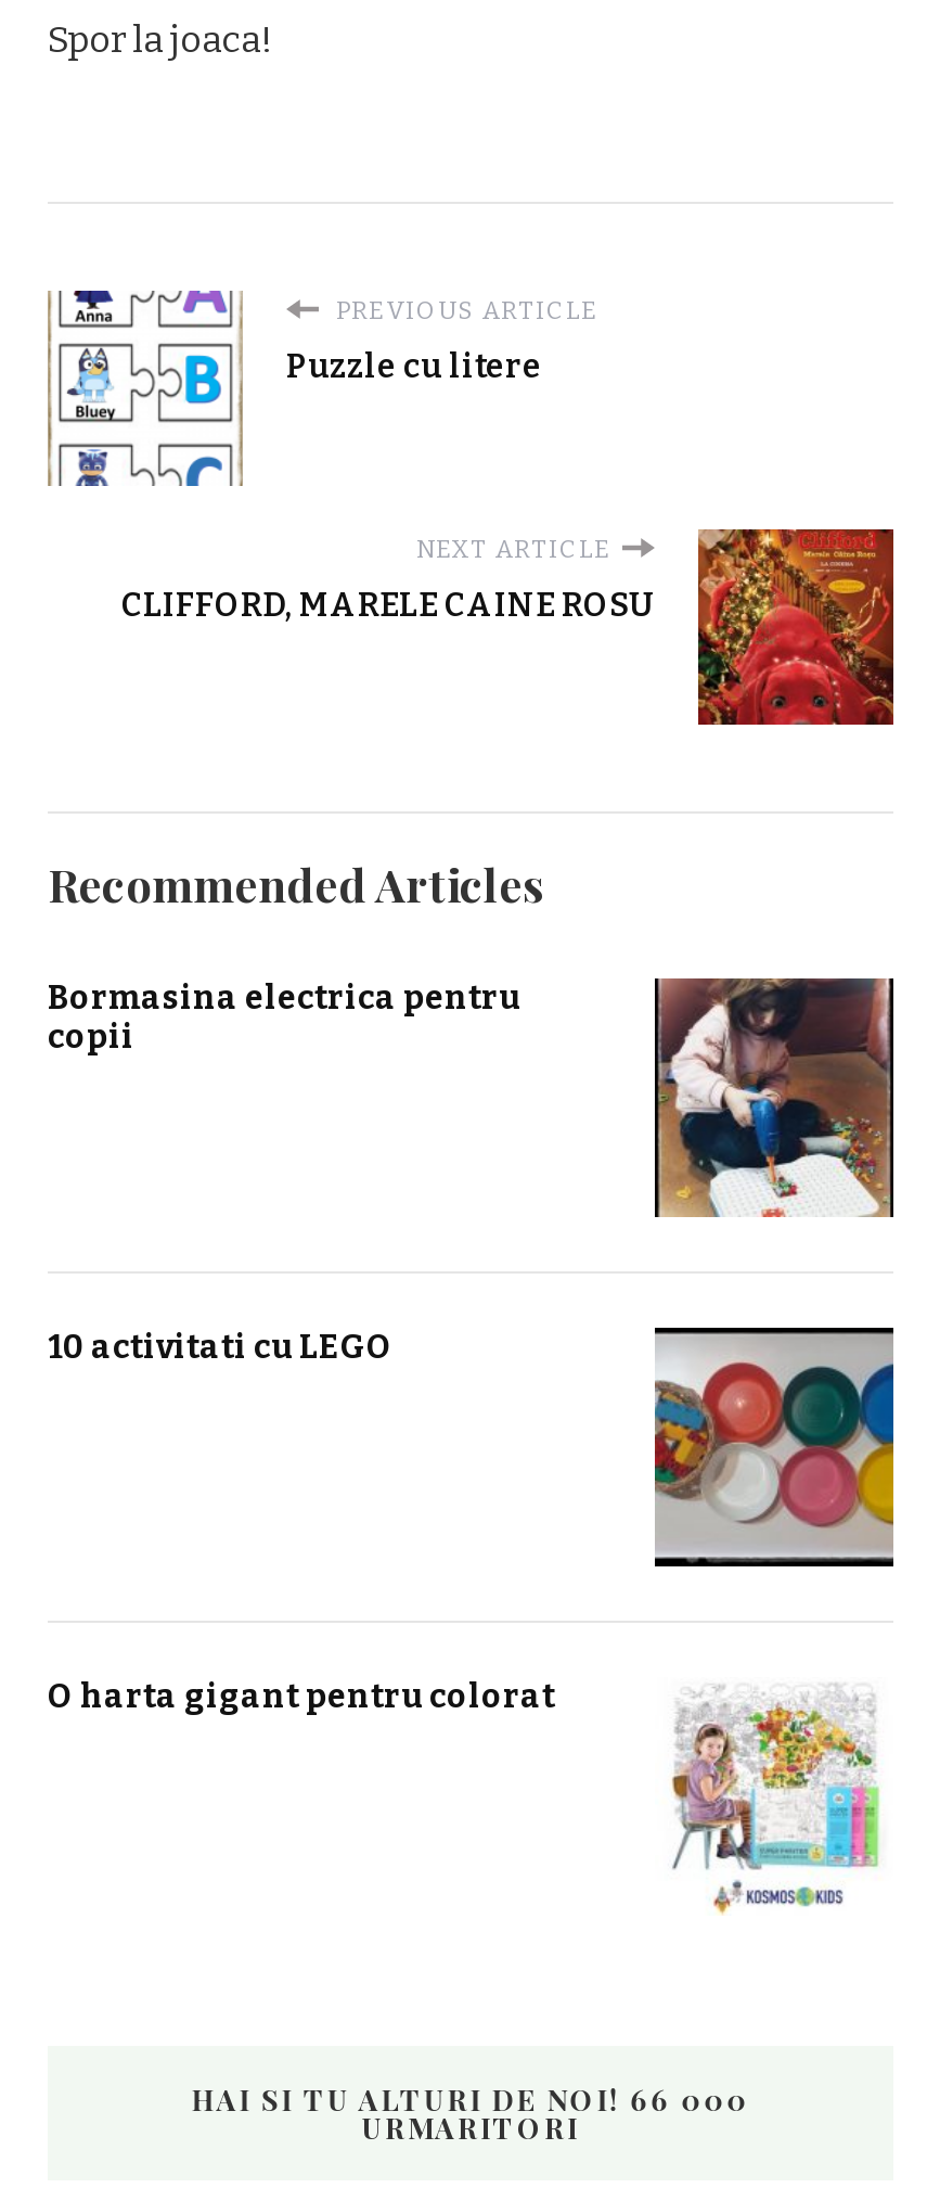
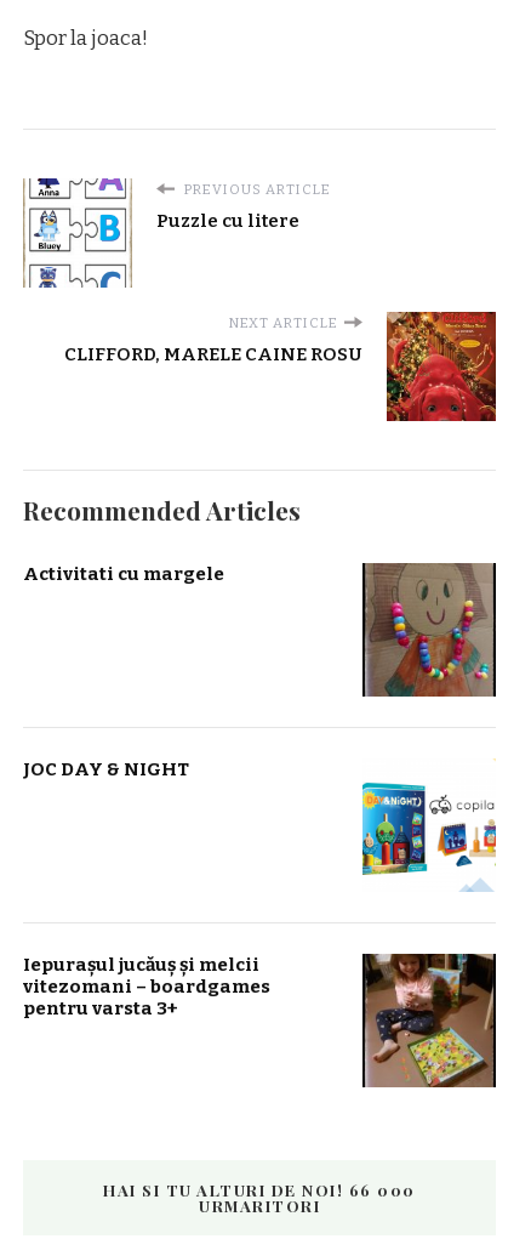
[48,978,520,1056] Bormasina electrica pentru | copii -> [23,563,224,585] Activitati cu margele
[659,978,893,1219] [image] -> [364,563,496,698] [image]
[48,1327,392,1366] 10 activitati cu LEGO -> [23,758,189,780] JOC DAY & NIGHT
[653,1326,896,1569] [image] -> [361,758,497,892] [image]
[48,1677,555,1716] O harta gigant pentru colorat -> [23,954,270,1019] Iepurașul jucăuș și melcii | vitezomani – boardgames | pentru varsta 3+
[655,1677,893,1916] [image] -> [361,953,497,1089] [image]

